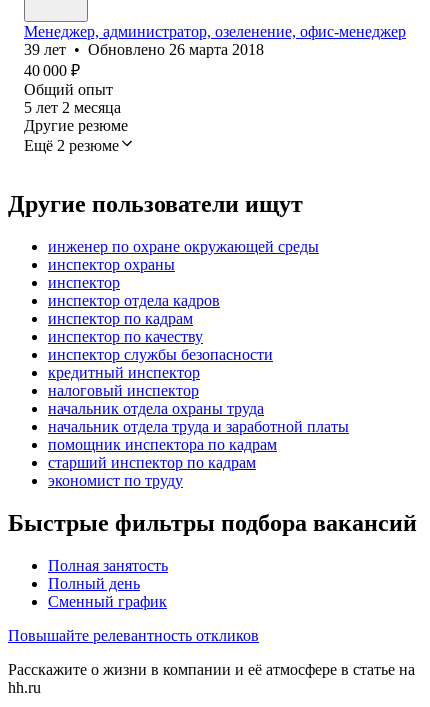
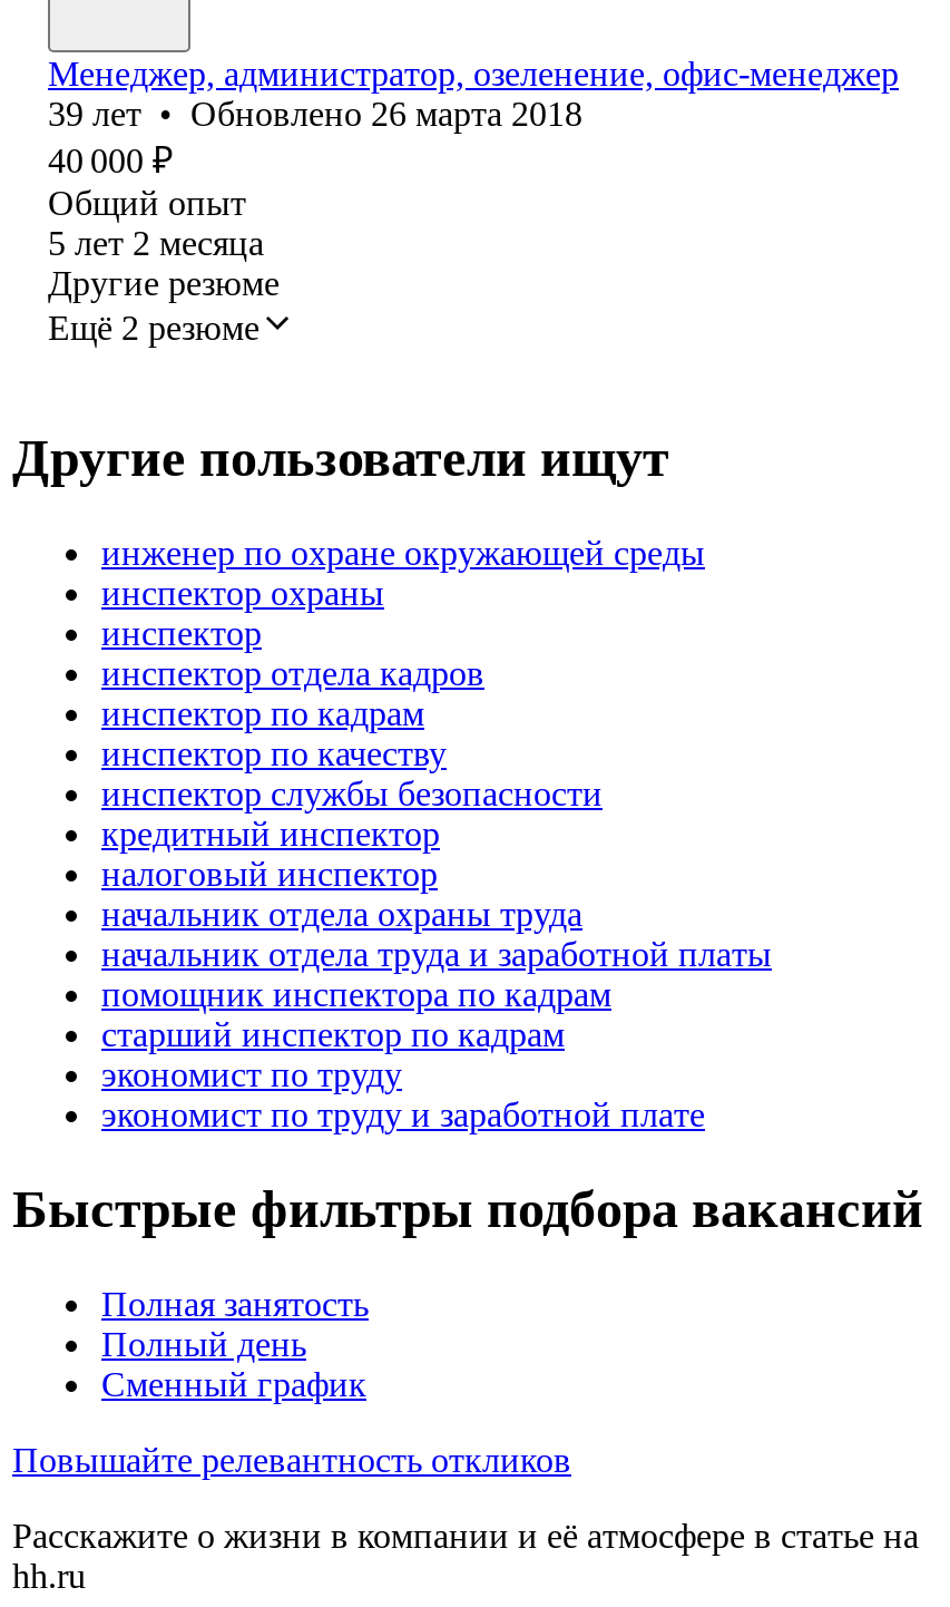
none -> [101,1095,705,1133] экономист по труду и заработной плате

